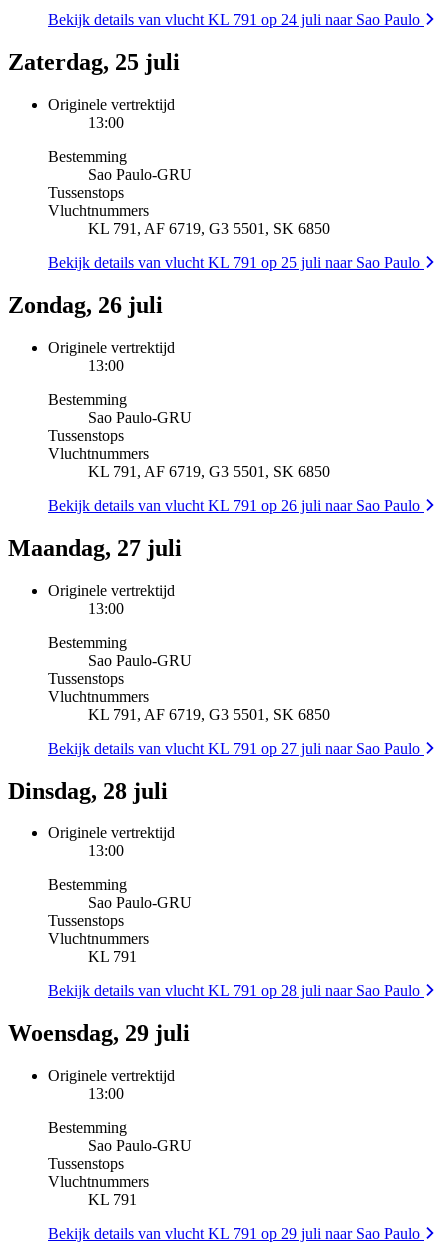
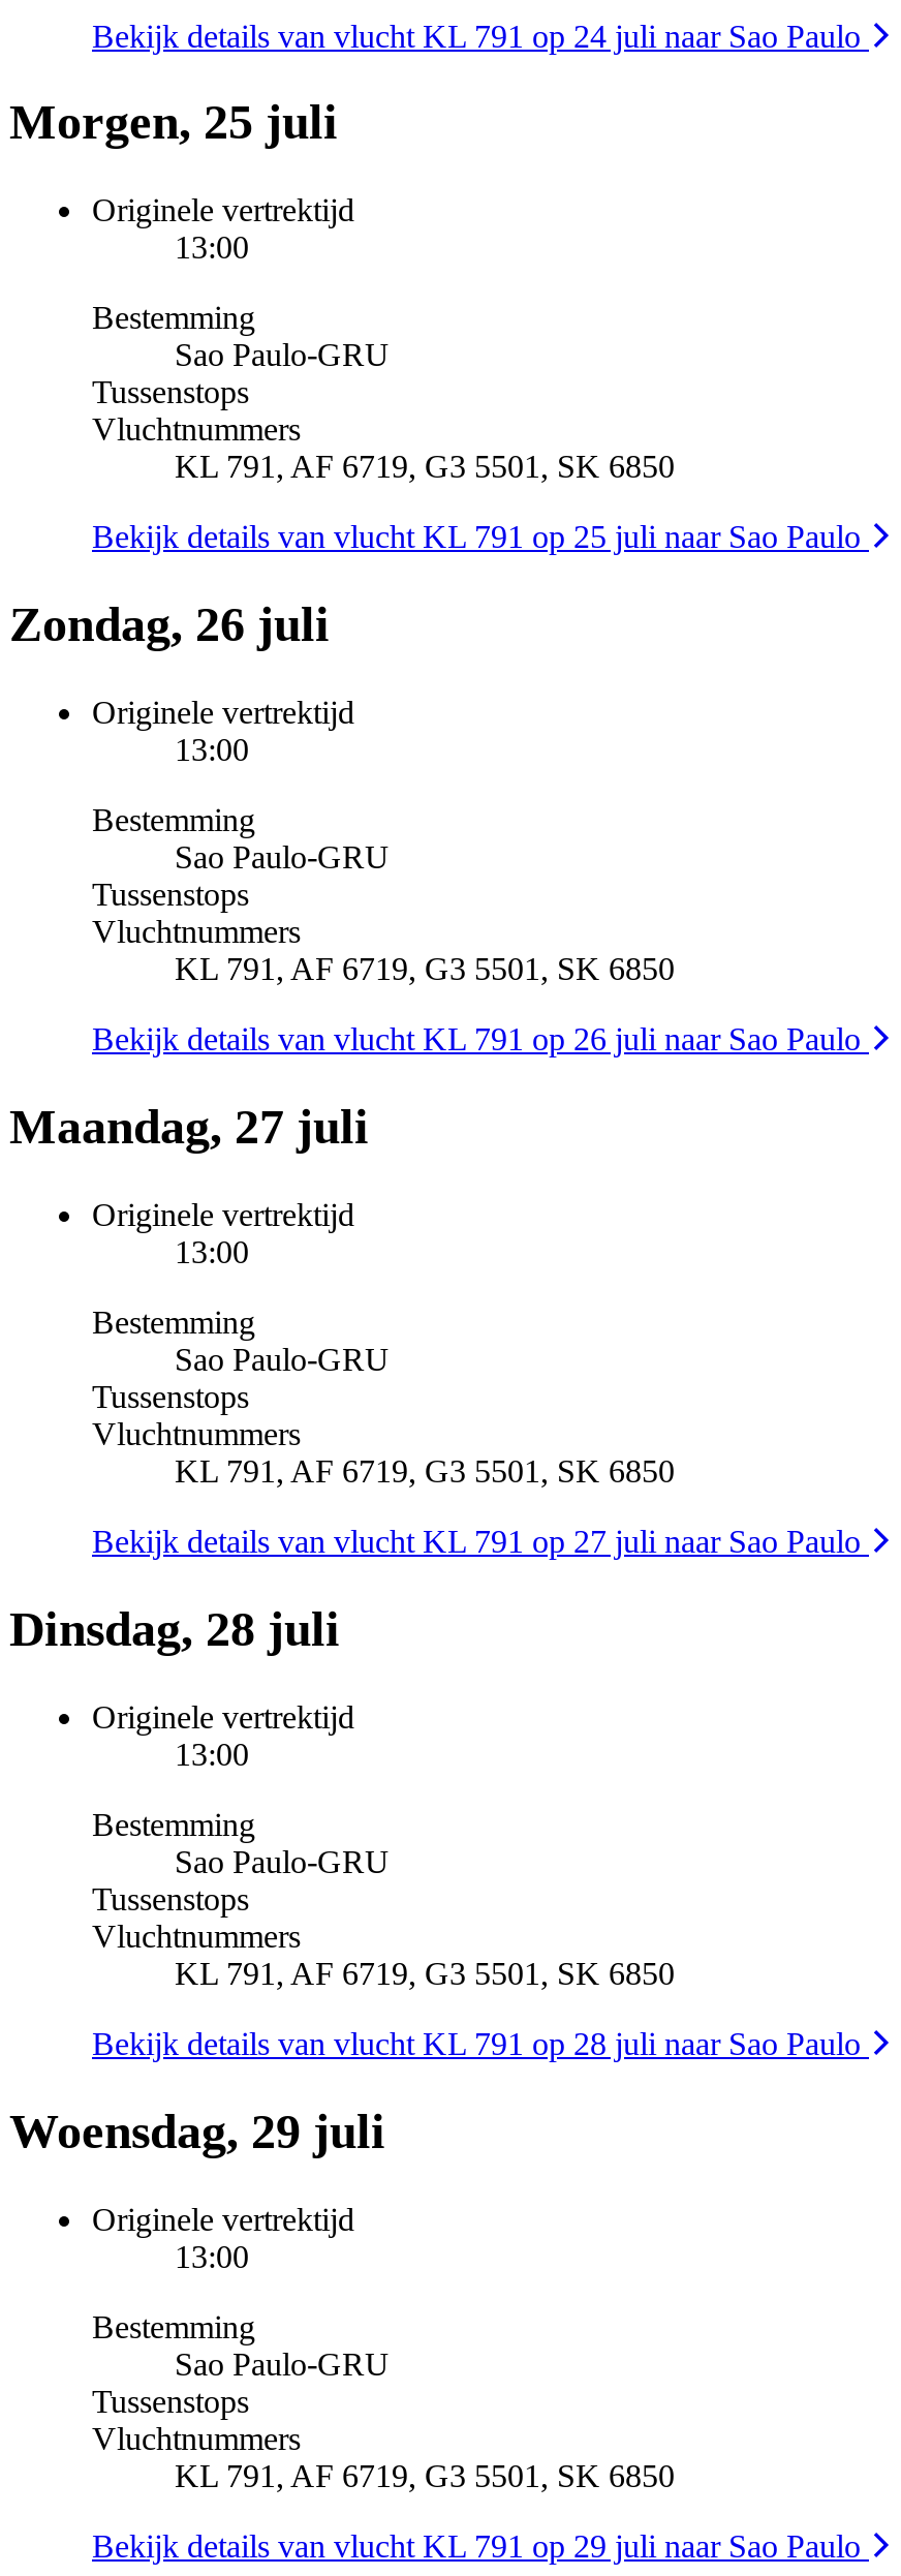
[8,49,180,75] Zaterdag, 25 juli -> [9,96,338,150] Morgen, 25 juli
[88,948,137,965] KL 791 -> [175,1956,675,1991] KL 791, AF 6719, G3 5501, SK 6850
[88,1191,137,1208] KL 791 -> [175,2458,675,2493] KL 791, AF 6719, G3 5501, SK 6850

